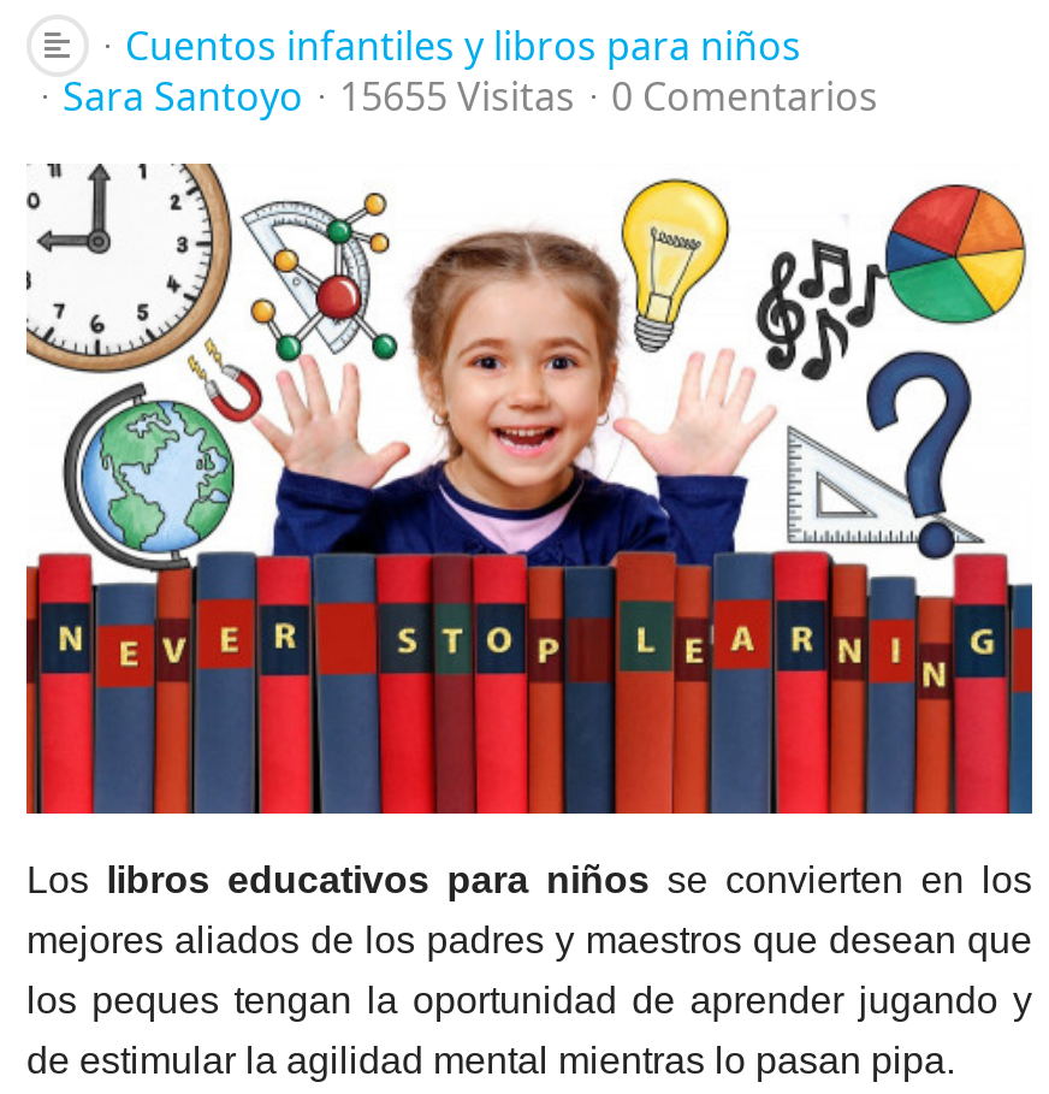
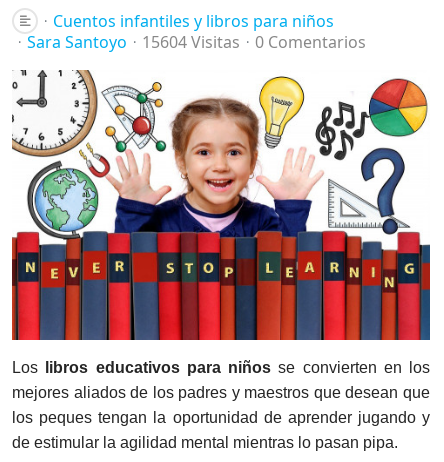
[63,70,878,123] Sara Santoyo 15655 Visitas 0 Comentarios -> [27,31,366,53] Sara Santoyo 15604 Visitas 0 Comentarios

